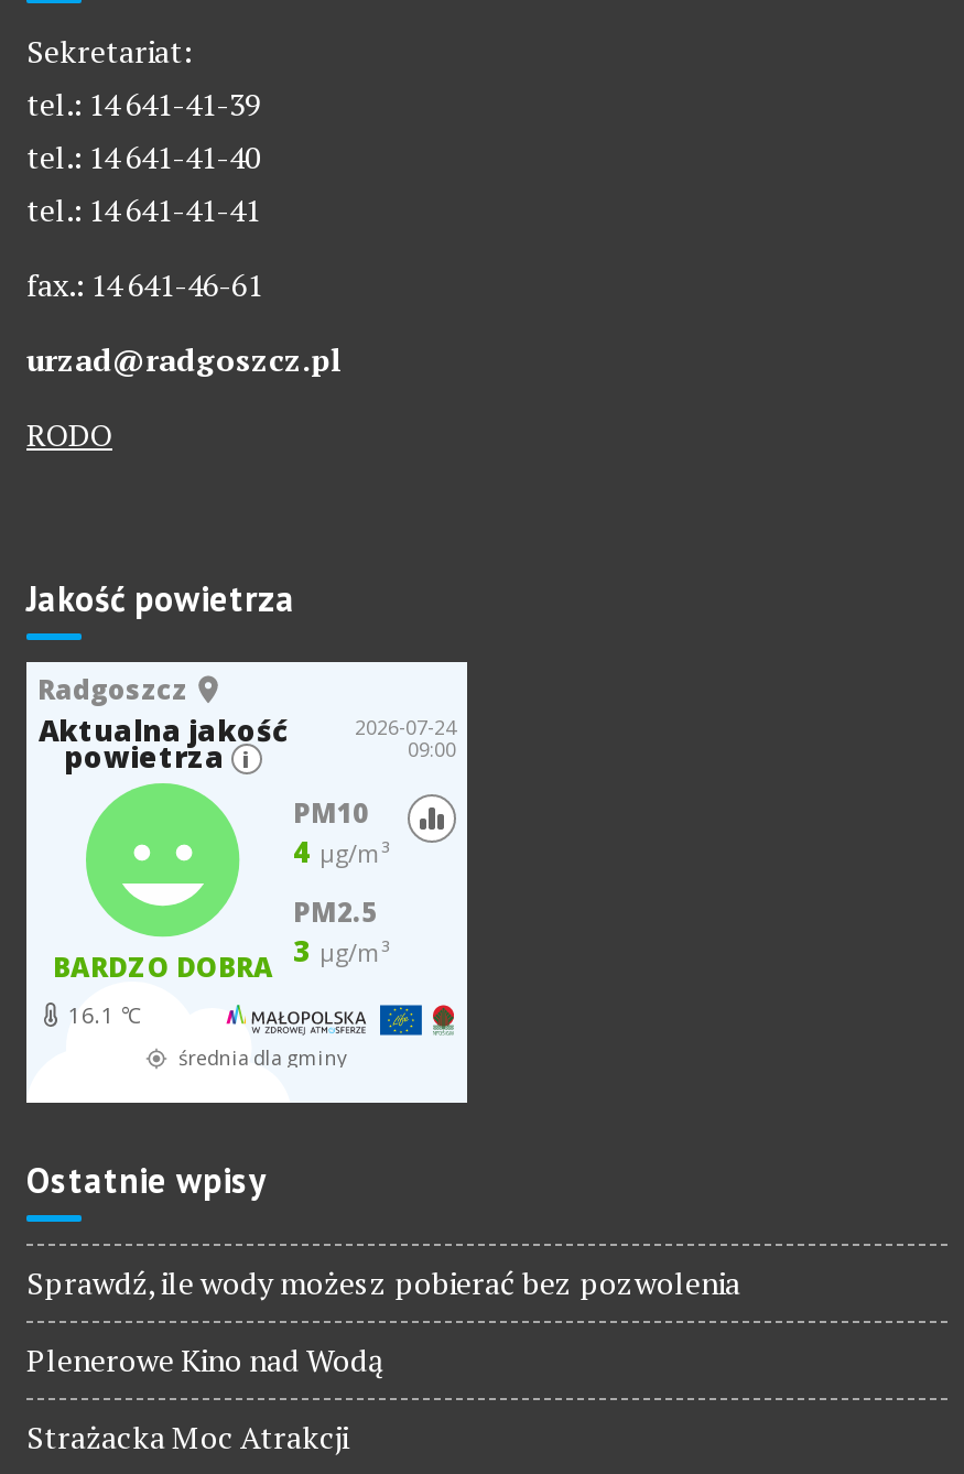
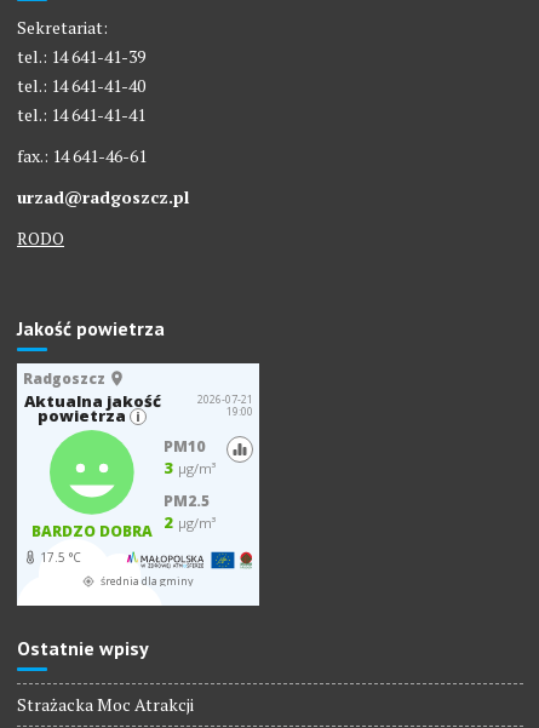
[26,1261,740,1380] Sprawdź, ile wody możesz pobierać bez pozwolenia | Plenerowe Kino nad Wodą -> none

